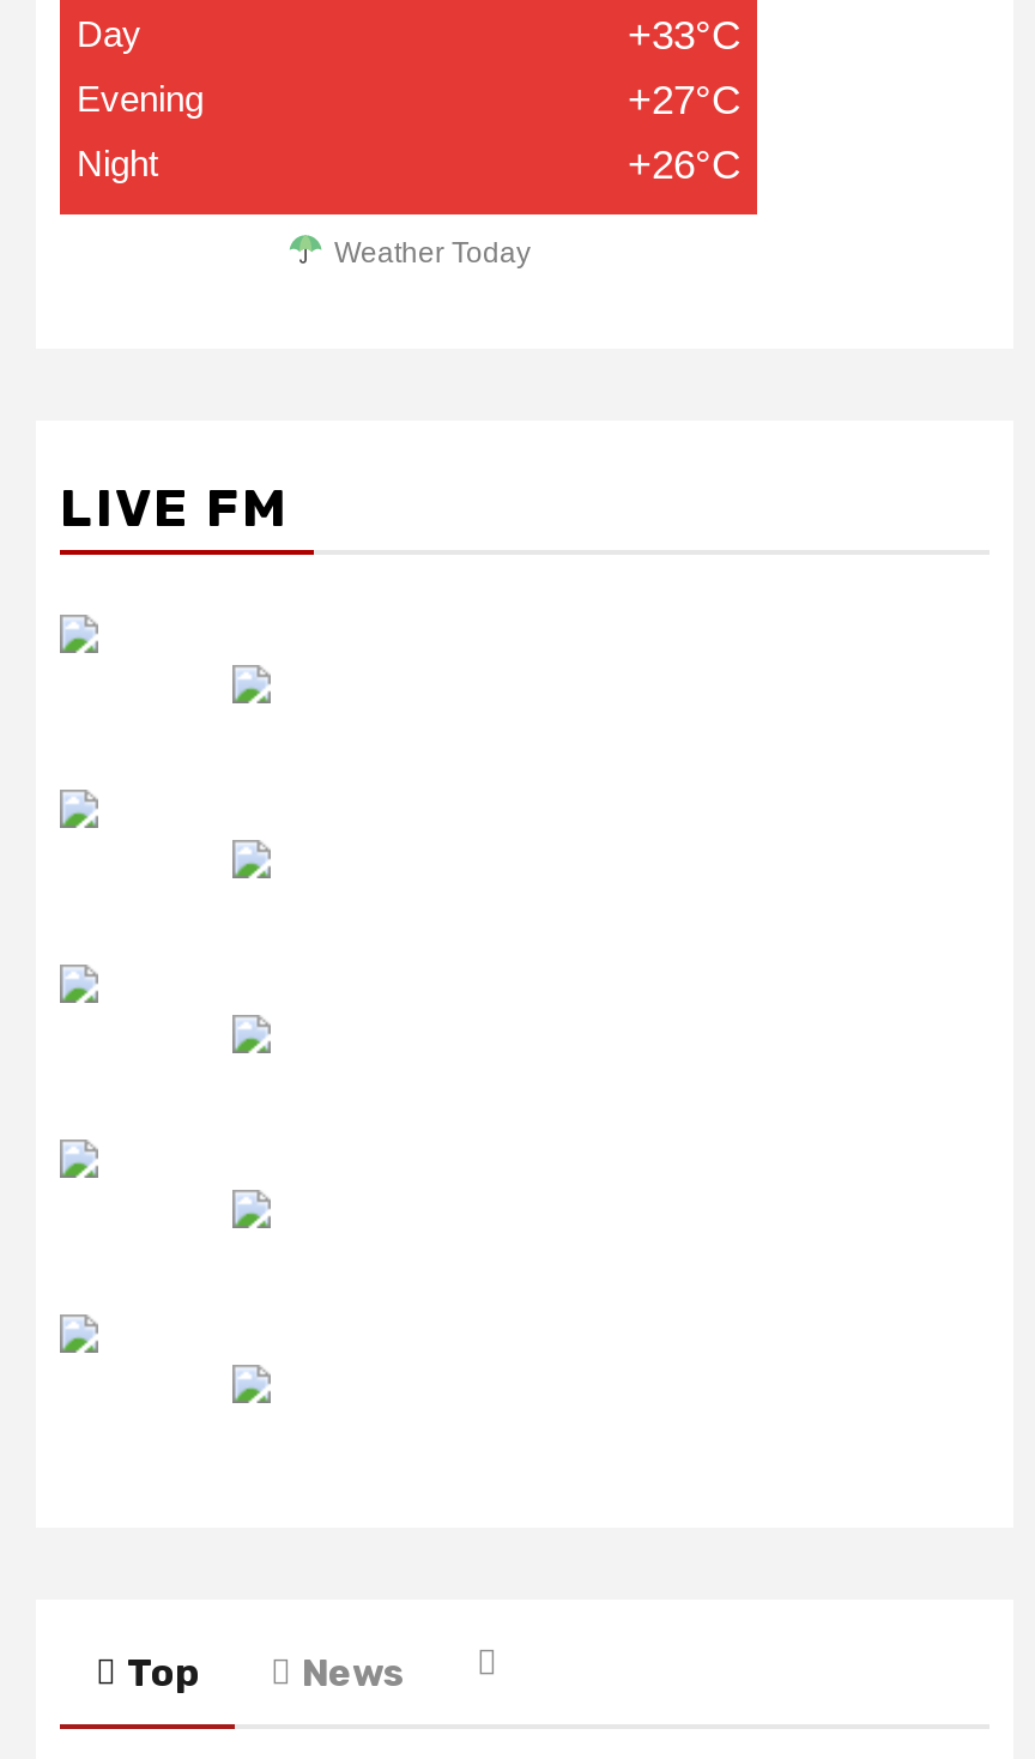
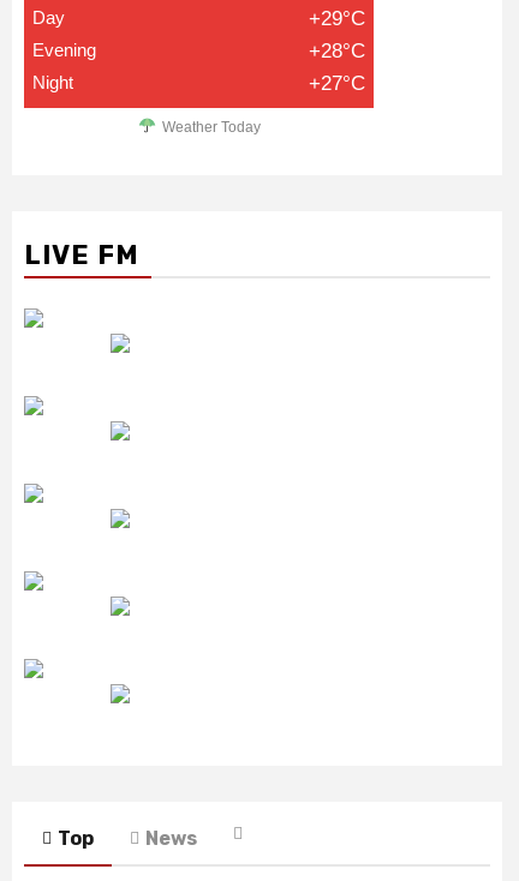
[628,12,740,58] +33°C -> [309,7,365,30] +29°C
[628,77,740,122] +27°C -> [309,39,365,62] +28°C
[628,142,740,187] +26°C -> [309,72,365,94] +27°C

